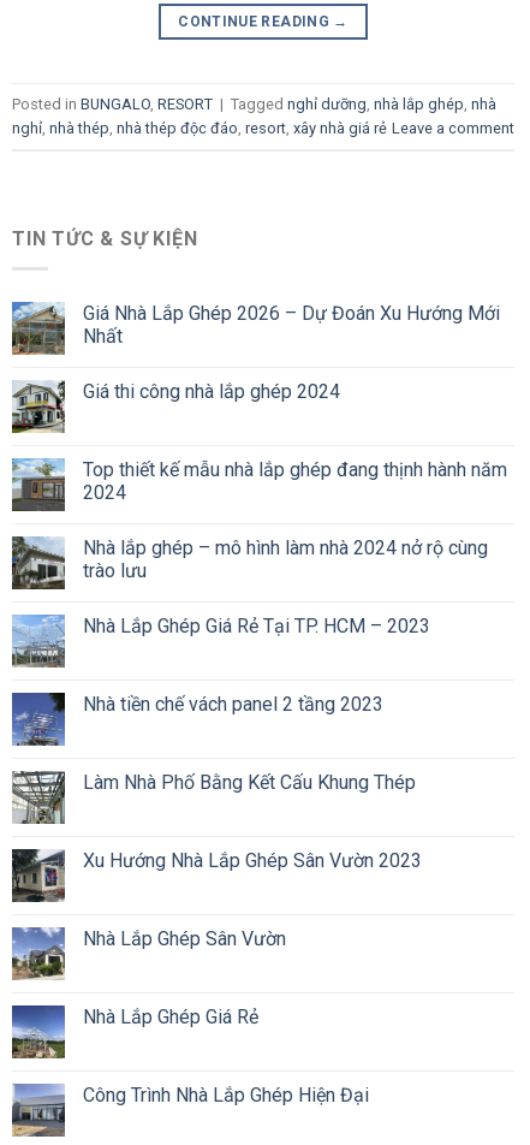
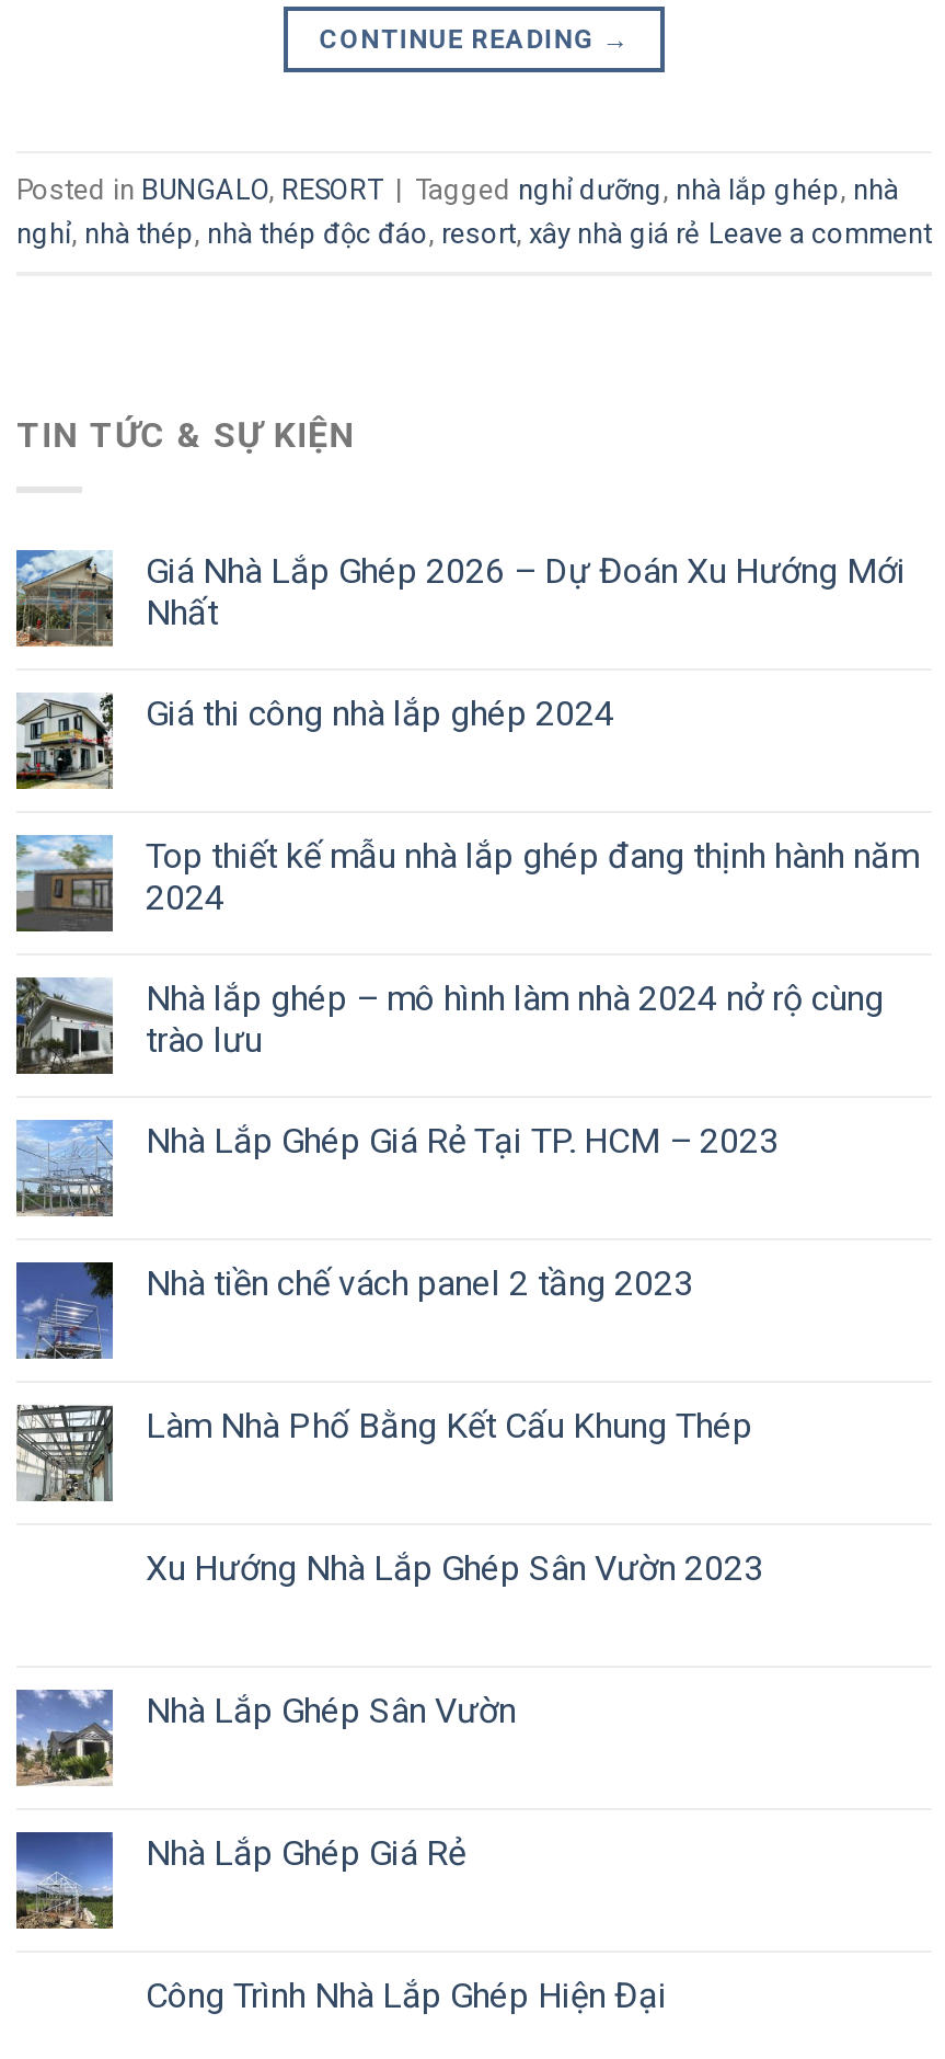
[11,848,66,903] [image] -> none
[11,1082,66,1138] [image] -> none

